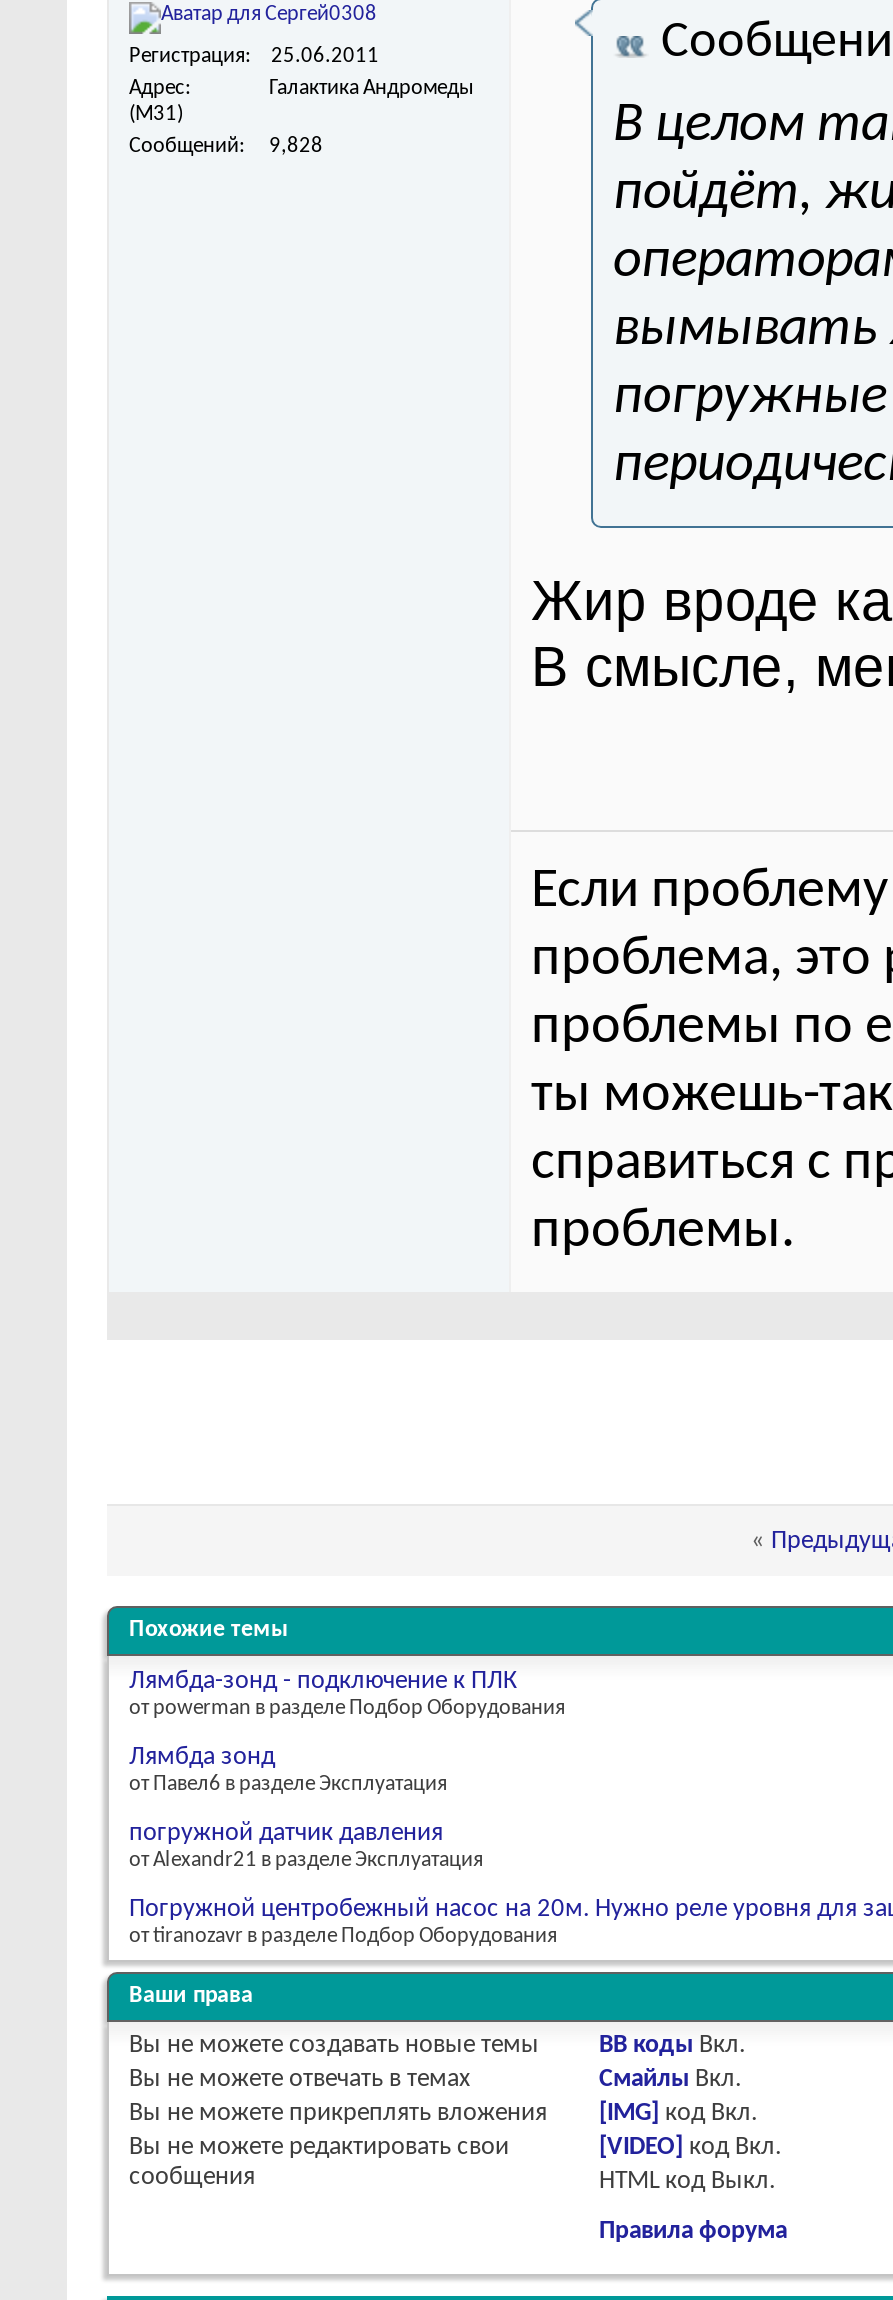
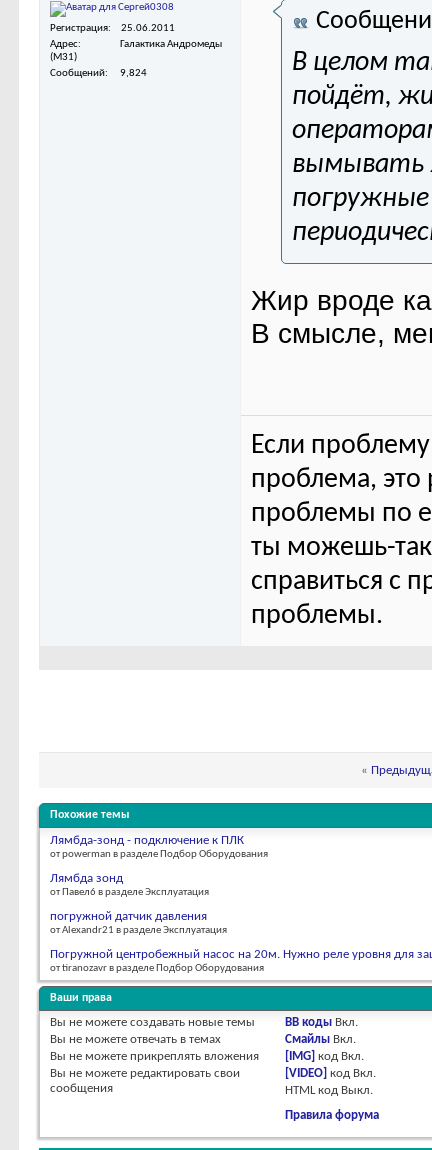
[129,135,323,157] Сообщений 9,828 -> [50,68,147,79] Сообщений 9,824

